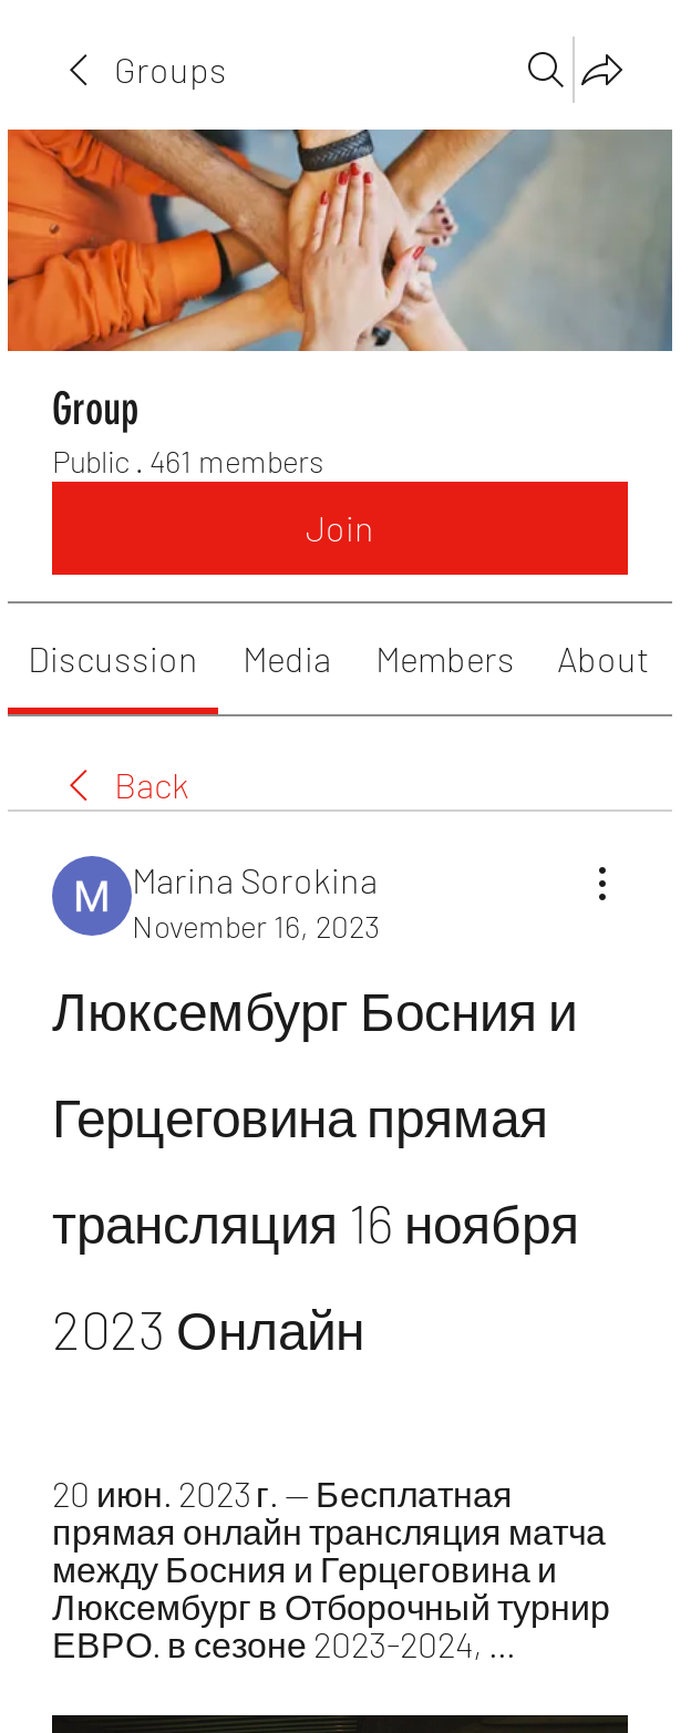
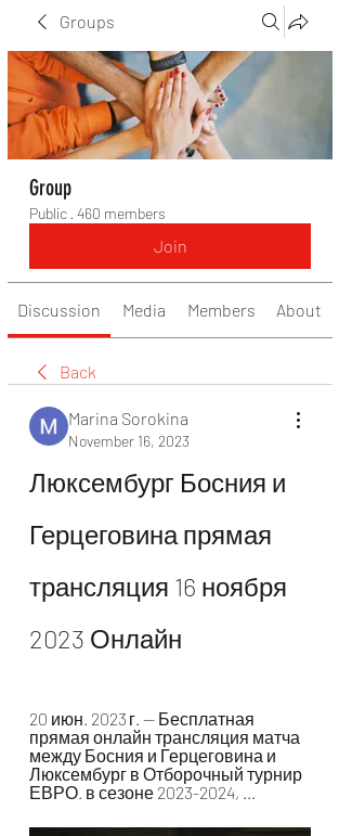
[52,442,324,479] Public 461 members -> [29,204,166,222] Public 460 members

